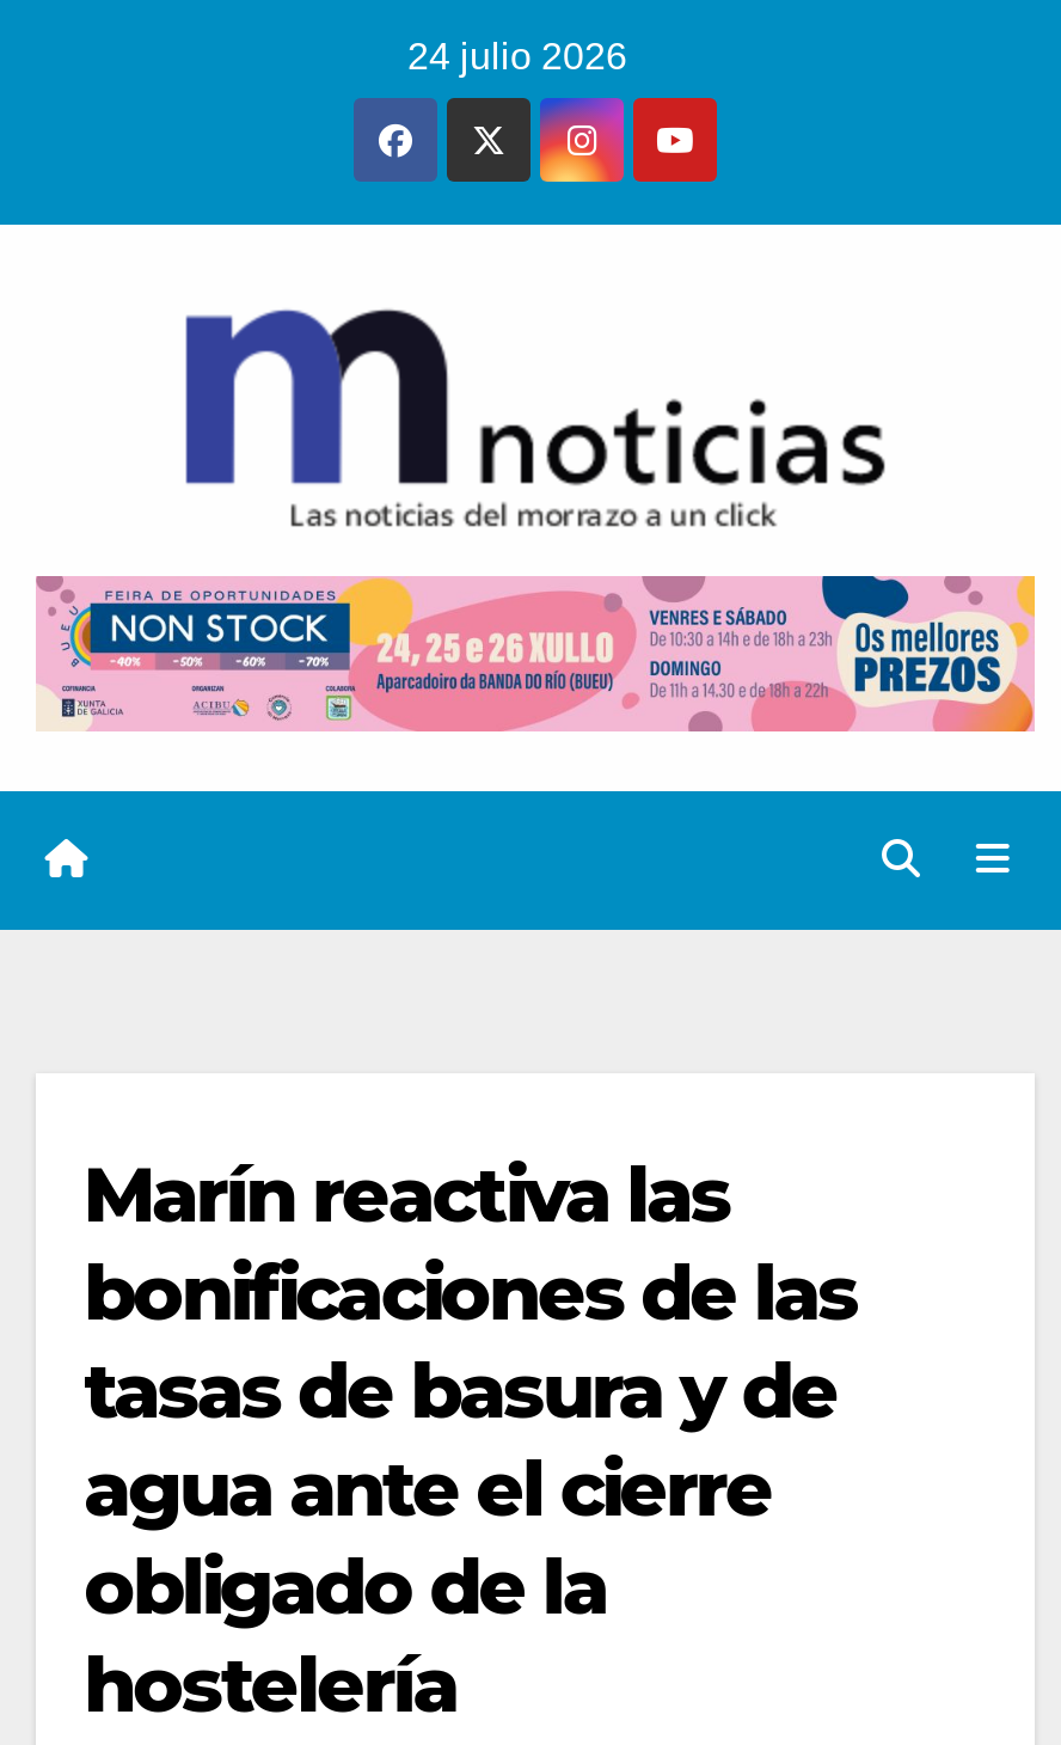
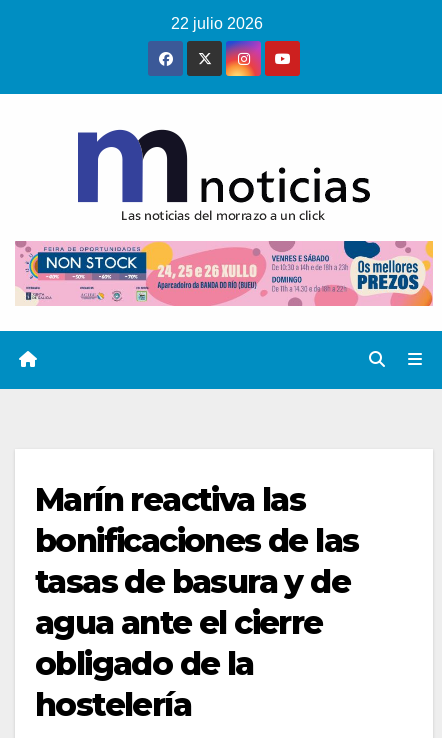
[407,36,627,76] 24 julio 2026 -> [170,15,262,32] 22 julio 2026

